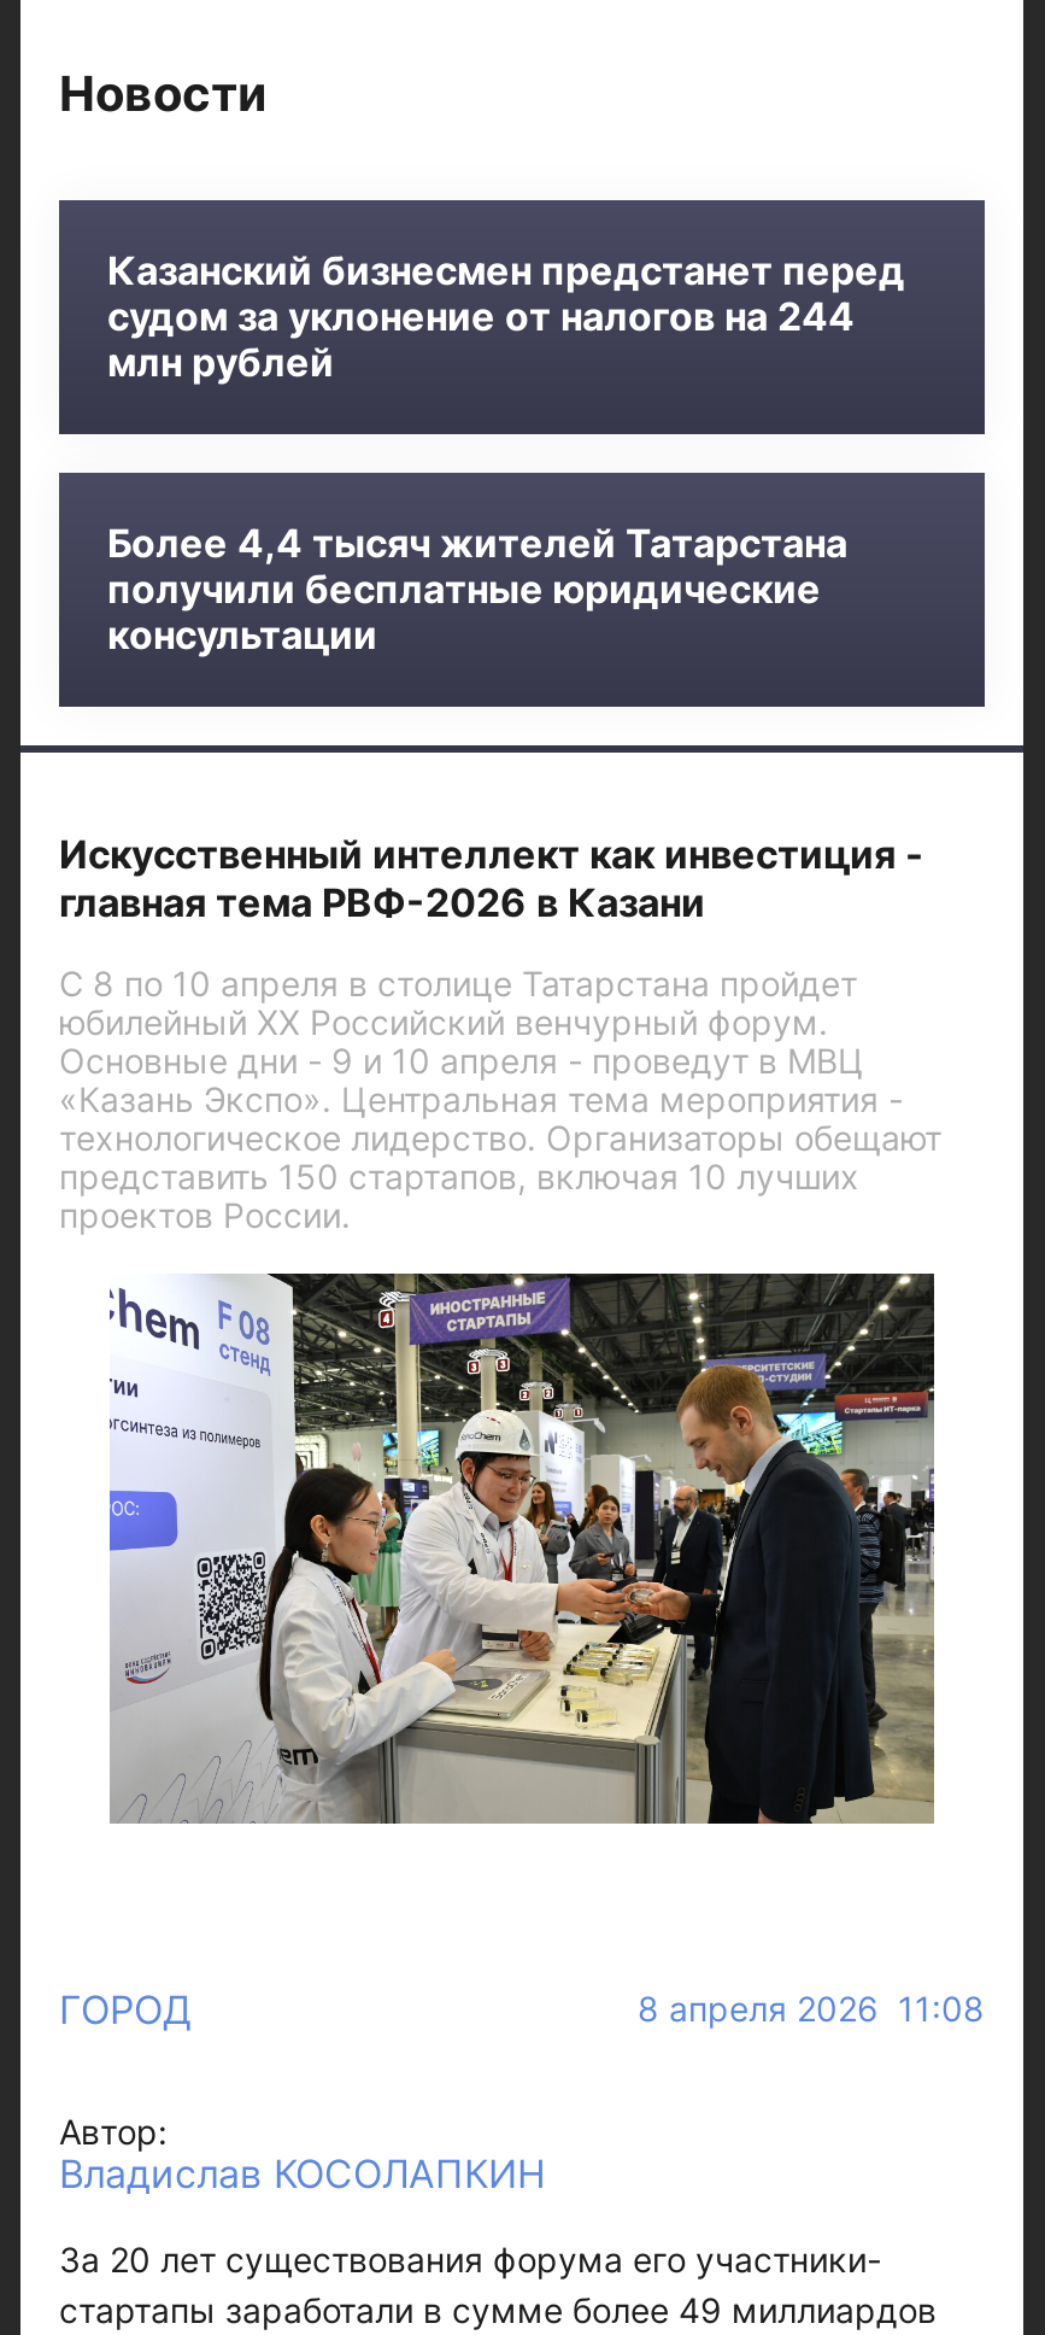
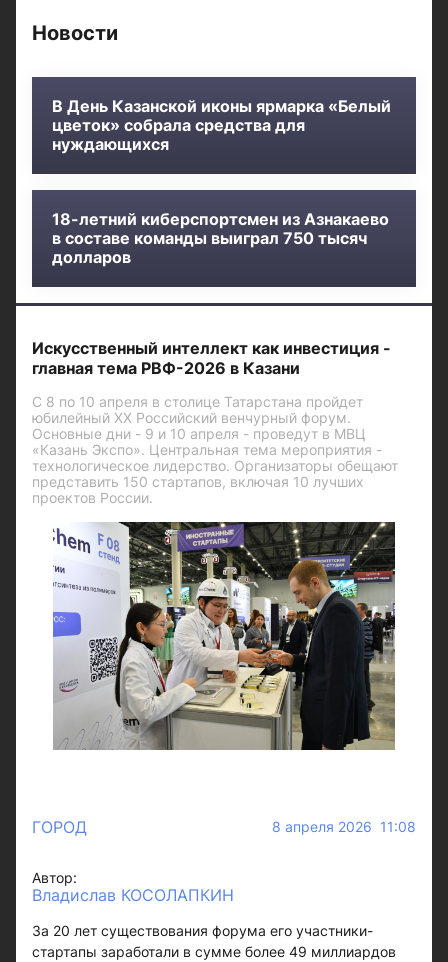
[107,246,905,386] Казанский бизнесмен предстанет перед | судом за уклонение от налогов на 244 | млн рублей -> [52,96,391,154] В День Казанской иконы ярмарка «Белый | цветок» собрала средства для | нуждающихся
[107,519,847,659] Более 4,4 тысяч жителей Татарстана | получили бесплатные юридические | консультации -> [52,209,389,267] 18-летний киберспортсмен из Азнакаево | в составе команды выиграл 750 тысяч | долларов

